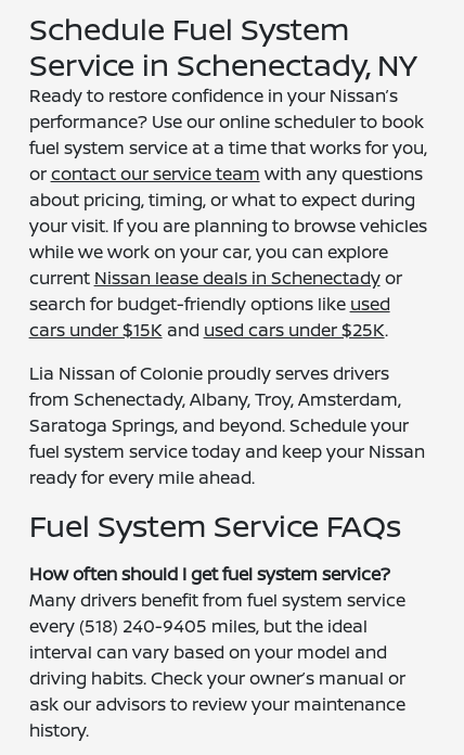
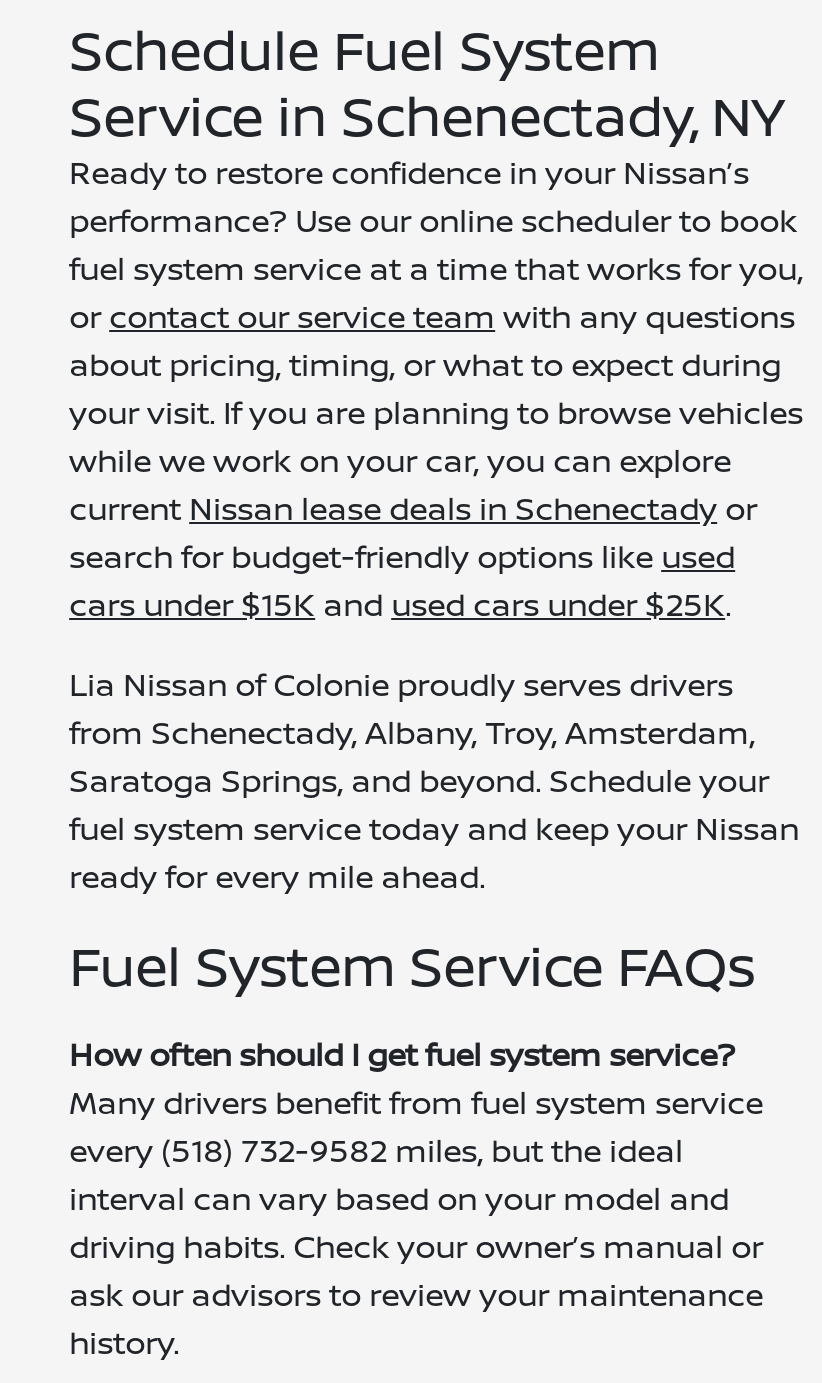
[29,614,367,638] every (518) 240-9405 miles, but the ideal -> [69,1128,683,1172] every (518) 732-9582 miles, but the ideal

